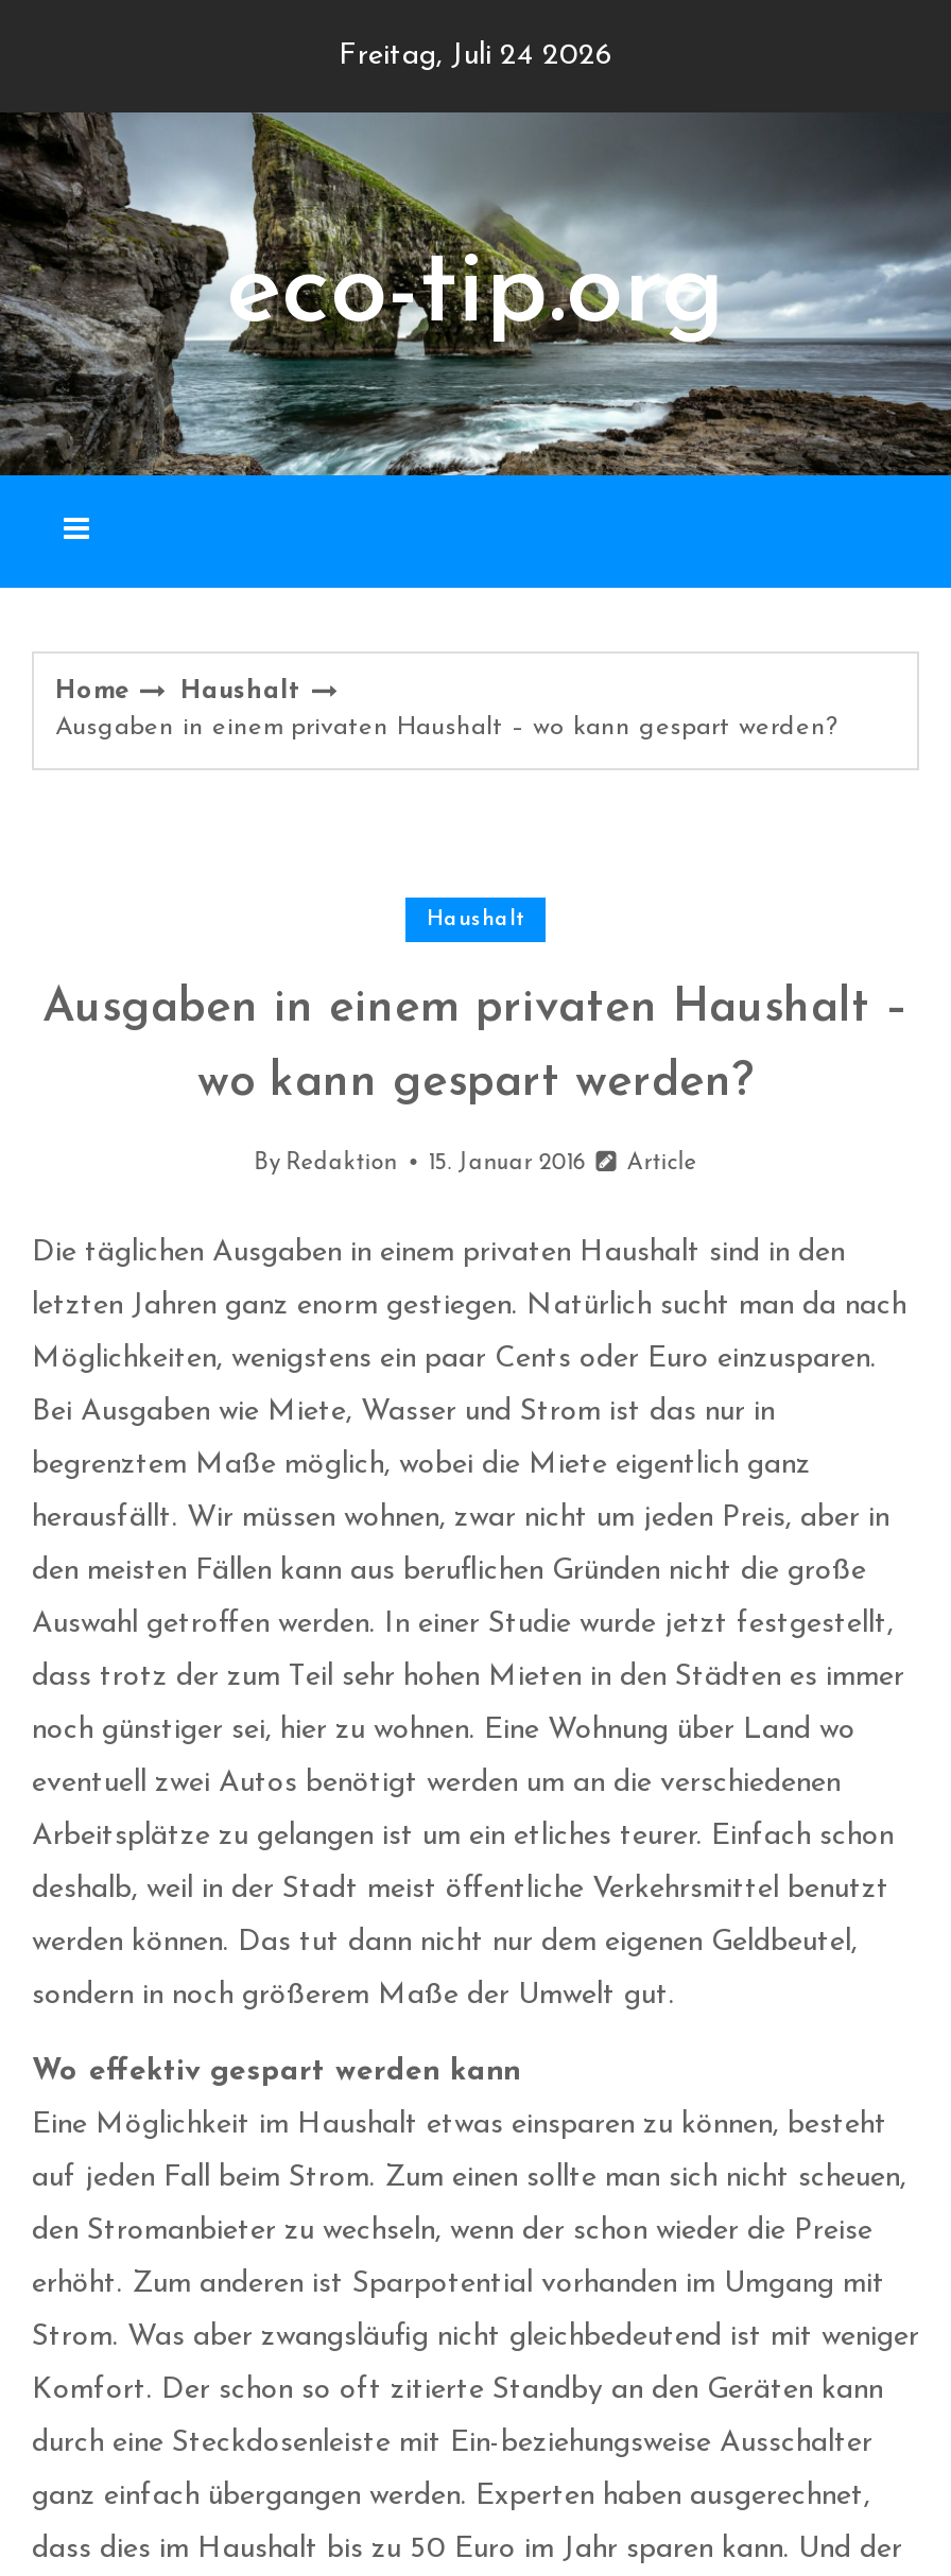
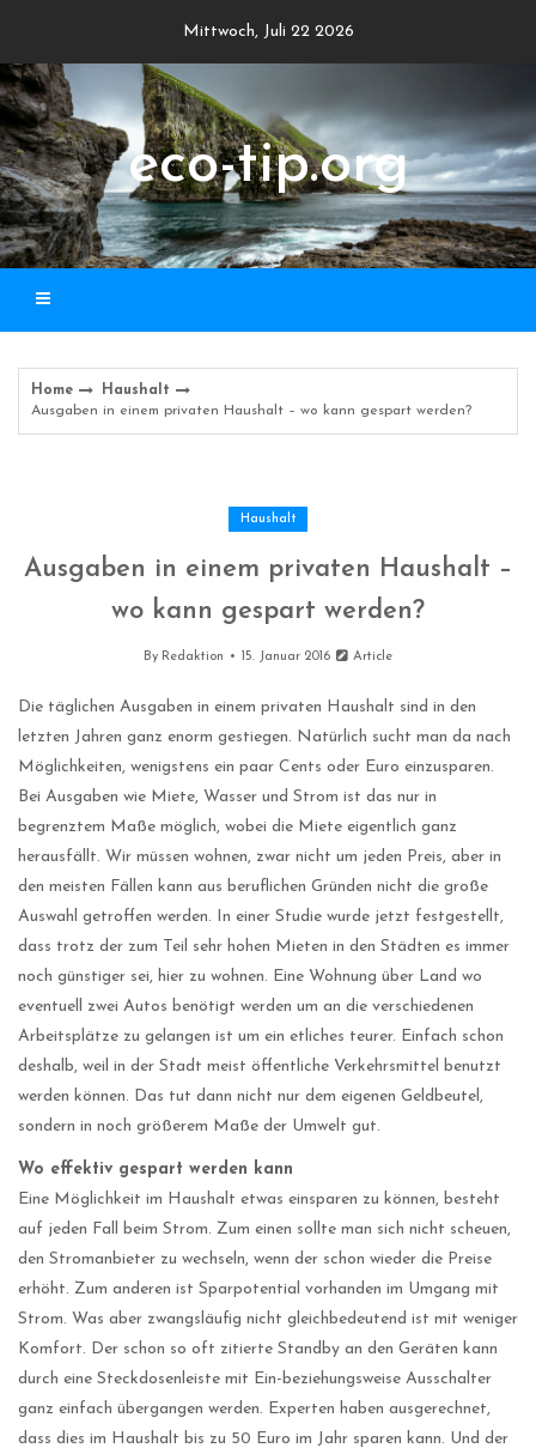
[339,40,612,72] Freitag, Juli 24 2026 -> [182,23,354,41] Mittwoch, Juli 22 2026

